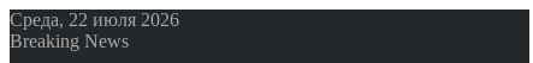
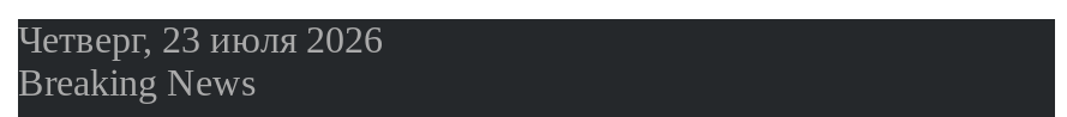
[10,10,179,30] Среда, 22 июля 2026 -> [18,19,383,60] Четверг, 23 июля 2026

